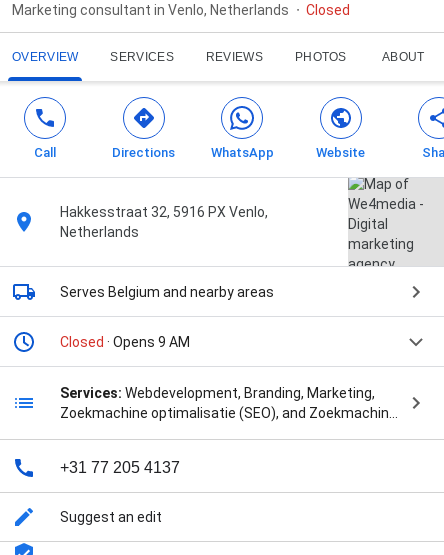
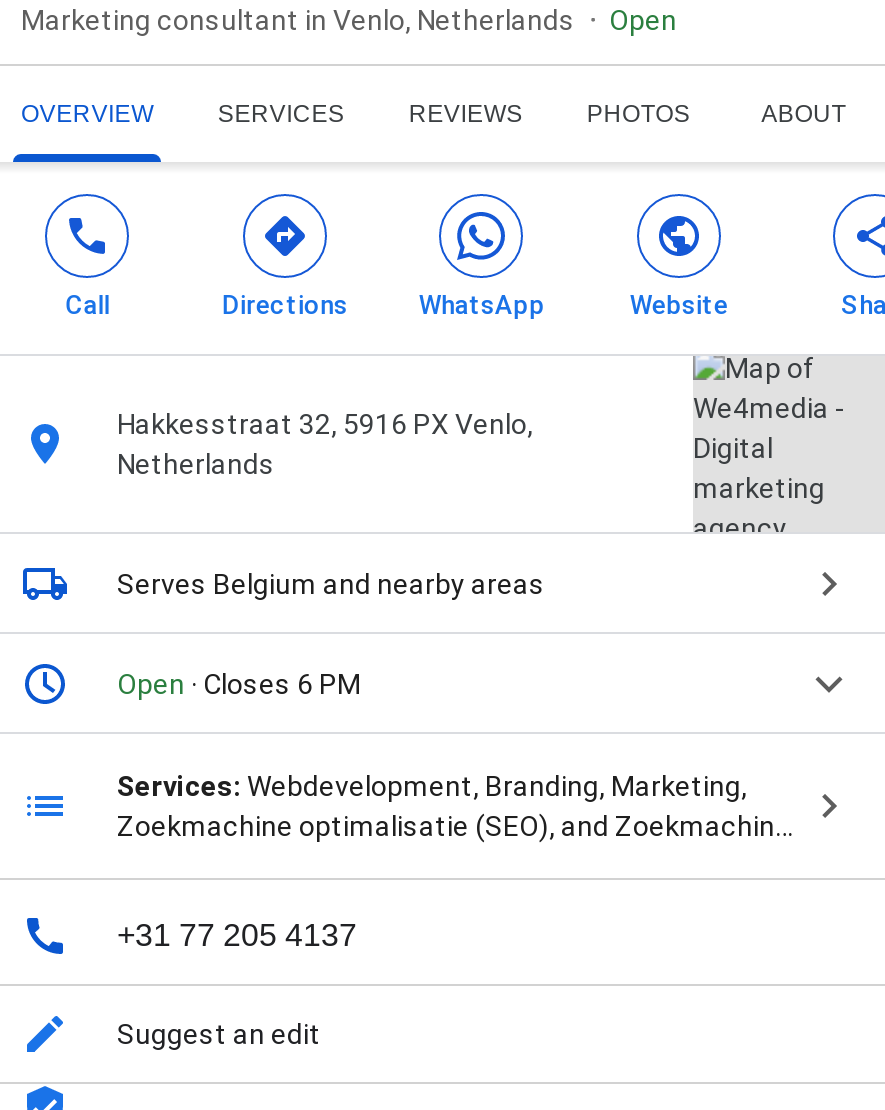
[306,2,350,18] Closed -> [609,4,677,36] Open
[60,334,190,350] Closed · Opens 9 AM -> [117,668,361,700] Open · Closes 6 PM

